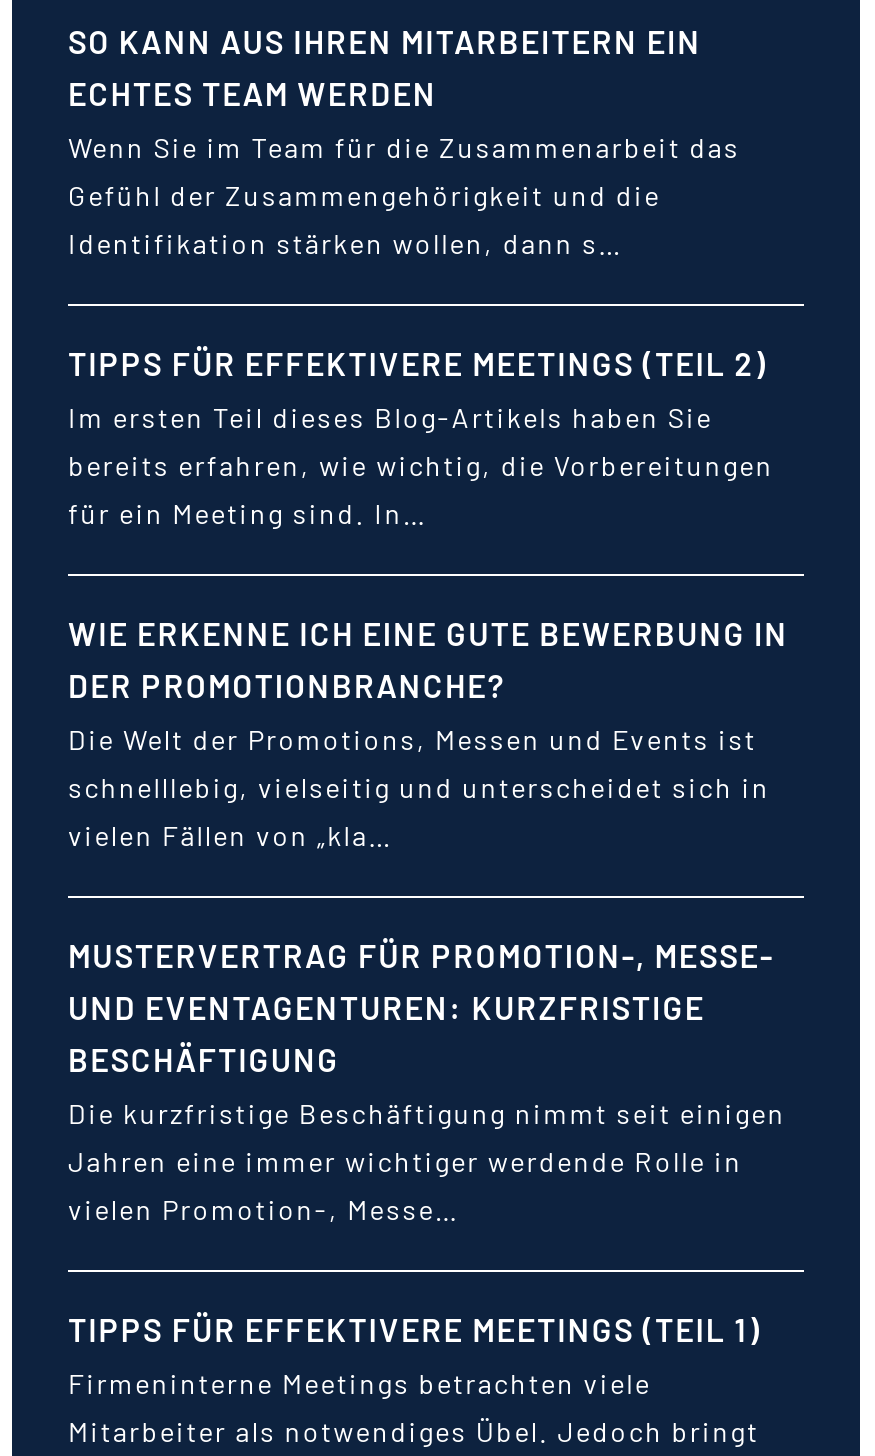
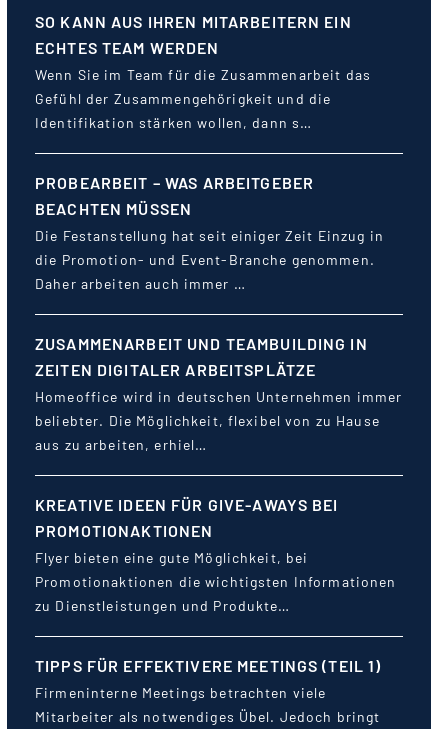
[68,344,767,382] TIPPS FÜR EFFEKTIVERE MEETINGS (TEIL 2) -> [35,173,314,218] PROBEARBEIT – WAS ARBEITGEBER | BEACHTEN MÜSSEN
[68,400,774,530] Im ersten Teil dieses Blog-Artikels haben Sie | bereits erfahren, wie wichtig, die Vorbereitungen | für ein Meeting sind. In… -> [35,227,384,292] Die Festanstellung hat seit einiger Zeit Einzug in | die Promotion- und Event-Branche genommen. | Daher arbeiten auch immer …
[68,614,789,704] WIE ERKENNE ICH EINE GUTE BEWERBUNG IN | DER PROMOTIONBRANCHE? -> [35,334,368,379] ZUSAMMENARBEIT UND TEAMBUILDING IN | ZEITEN DIGITALER ARBEITSPLÄTZE
[68,722,770,852] Die Welt der Promotions, Messen und Events ist | schnelllebig, vielseitig und unterscheidet sich in | vielen Fällen von „kla… -> [35,388,402,453] Homeoffice wird in deutschen Unternehmen immer | beliebter. Die Möglichkeit, flexibel von zu Hause | aus zu arbeiten, erhiel…
[68,936,774,1078] MUSTERVERTRAG FÜR PROMOTION-, MESSE- | UND EVENTAGENTUREN: KURZFRISTIGE | BESCHÄFTIGUNG -> [35,495,339,540] KREATIVE IDEEN FÜR GIVE-AWAYS BEI | PROMOTIONAKTIONEN
[68,1096,786,1226] Die kurzfristige Beschäftigung nimmt seit einigen | Jahren eine immer wichtiger werdende Rolle in | vielen Promotion-, Messe… -> [35,549,397,614] Flyer bieten eine gute Möglichkeit, bei | Promotionaktionen die wichtigsten Informationen | zu Dienstleistungen und Produkte…

